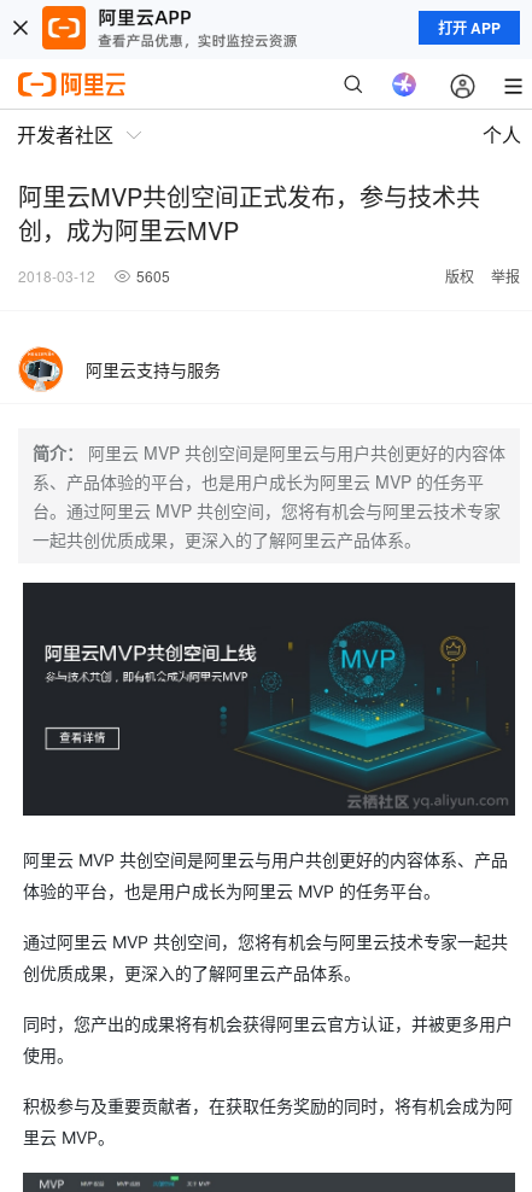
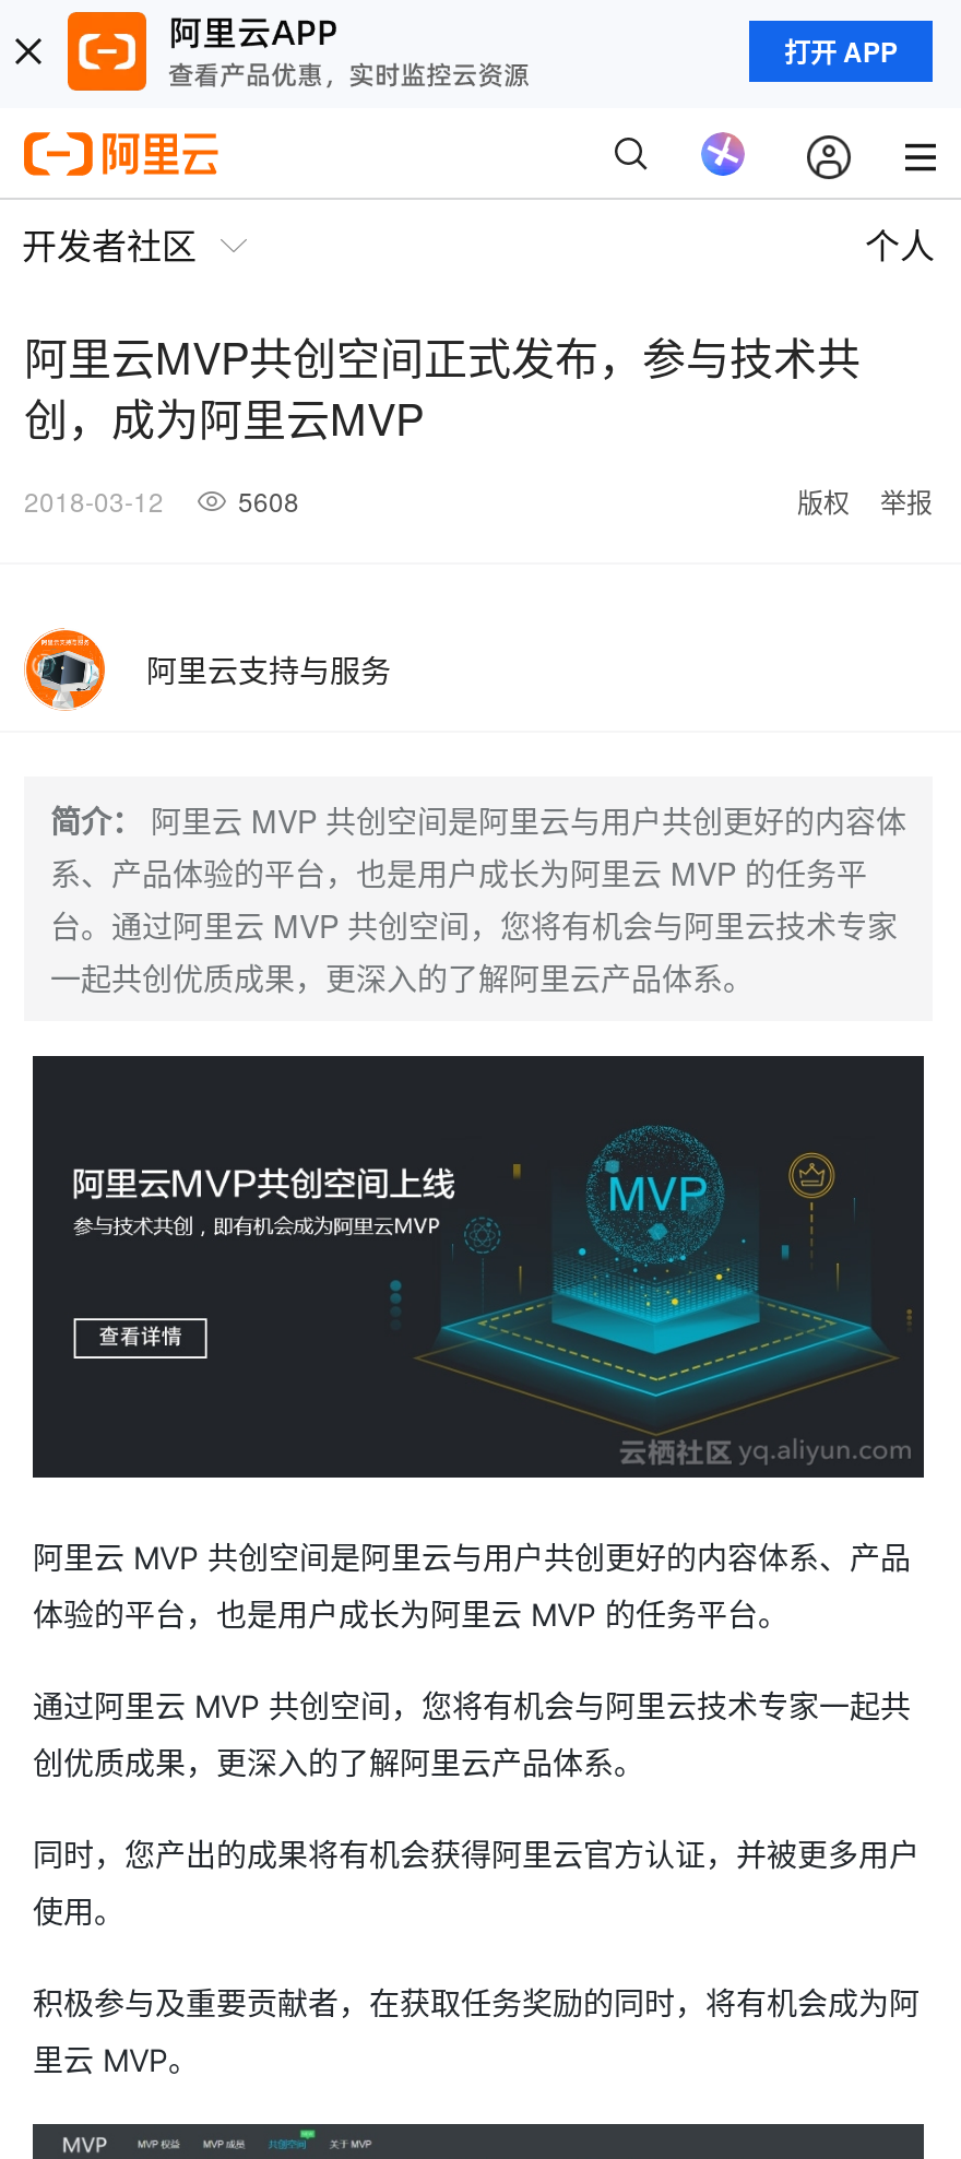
[18,265,170,286] 2018-03-12 5605 -> [24,482,299,519] 2018-03-12 5608

